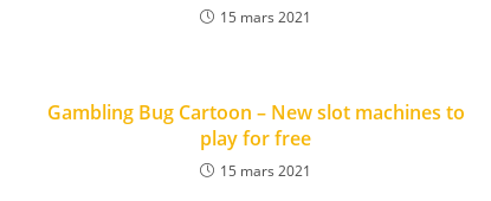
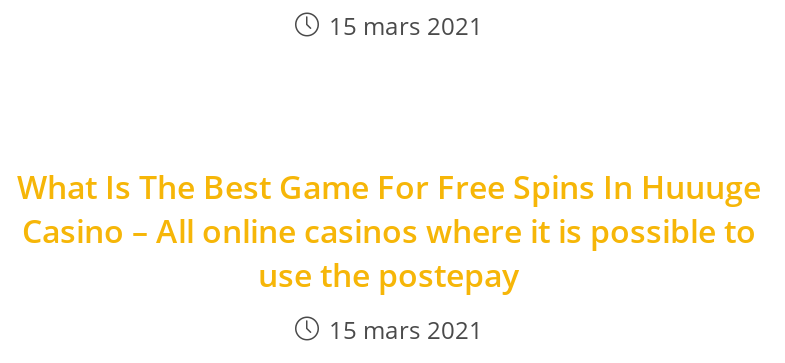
[47,99,464,151] Gambling Bug Cartoon – New slot machines to | play for free -> [17,165,761,297] What Is The Best Game For Free Spins In Huuuge | Casino – All online casinos where it is possible to | use the postepay

